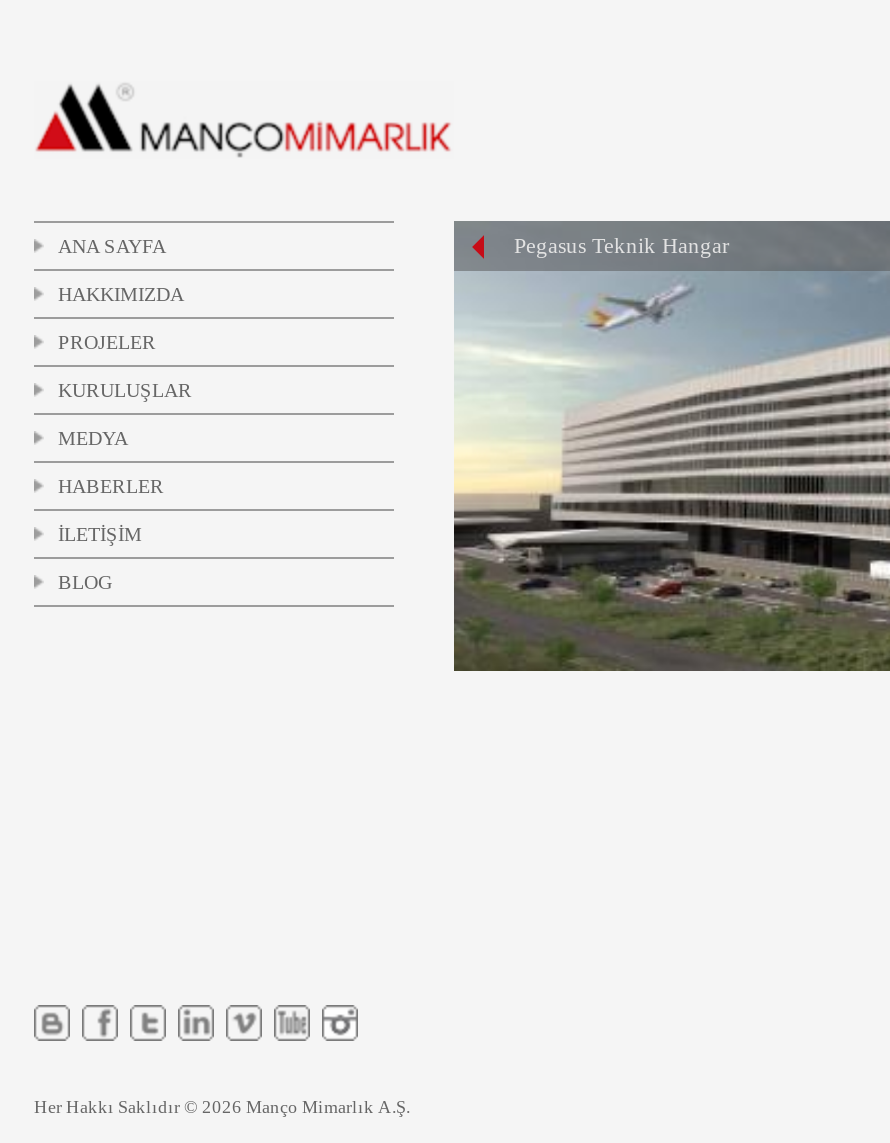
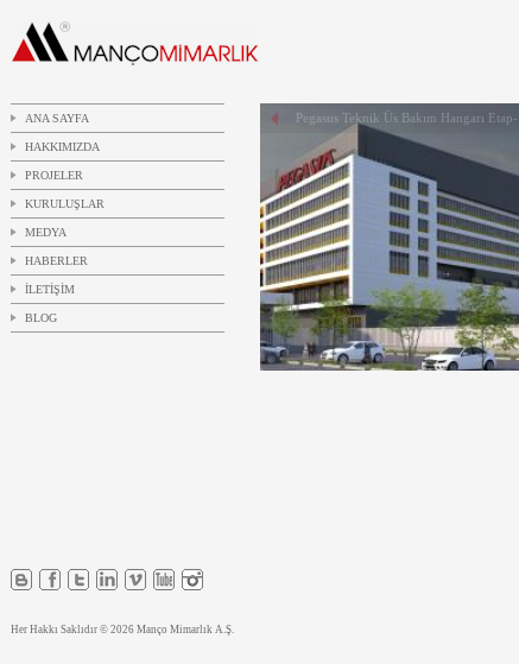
[452,235,884,673] [image] -> [259,112,515,372] [image]
[514,233,730,257] Pegasus Teknik Hangar -> none

